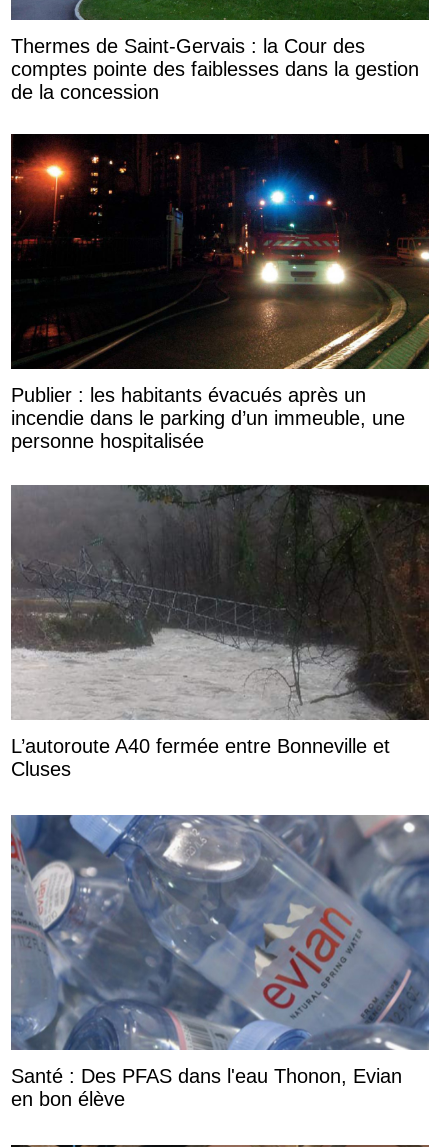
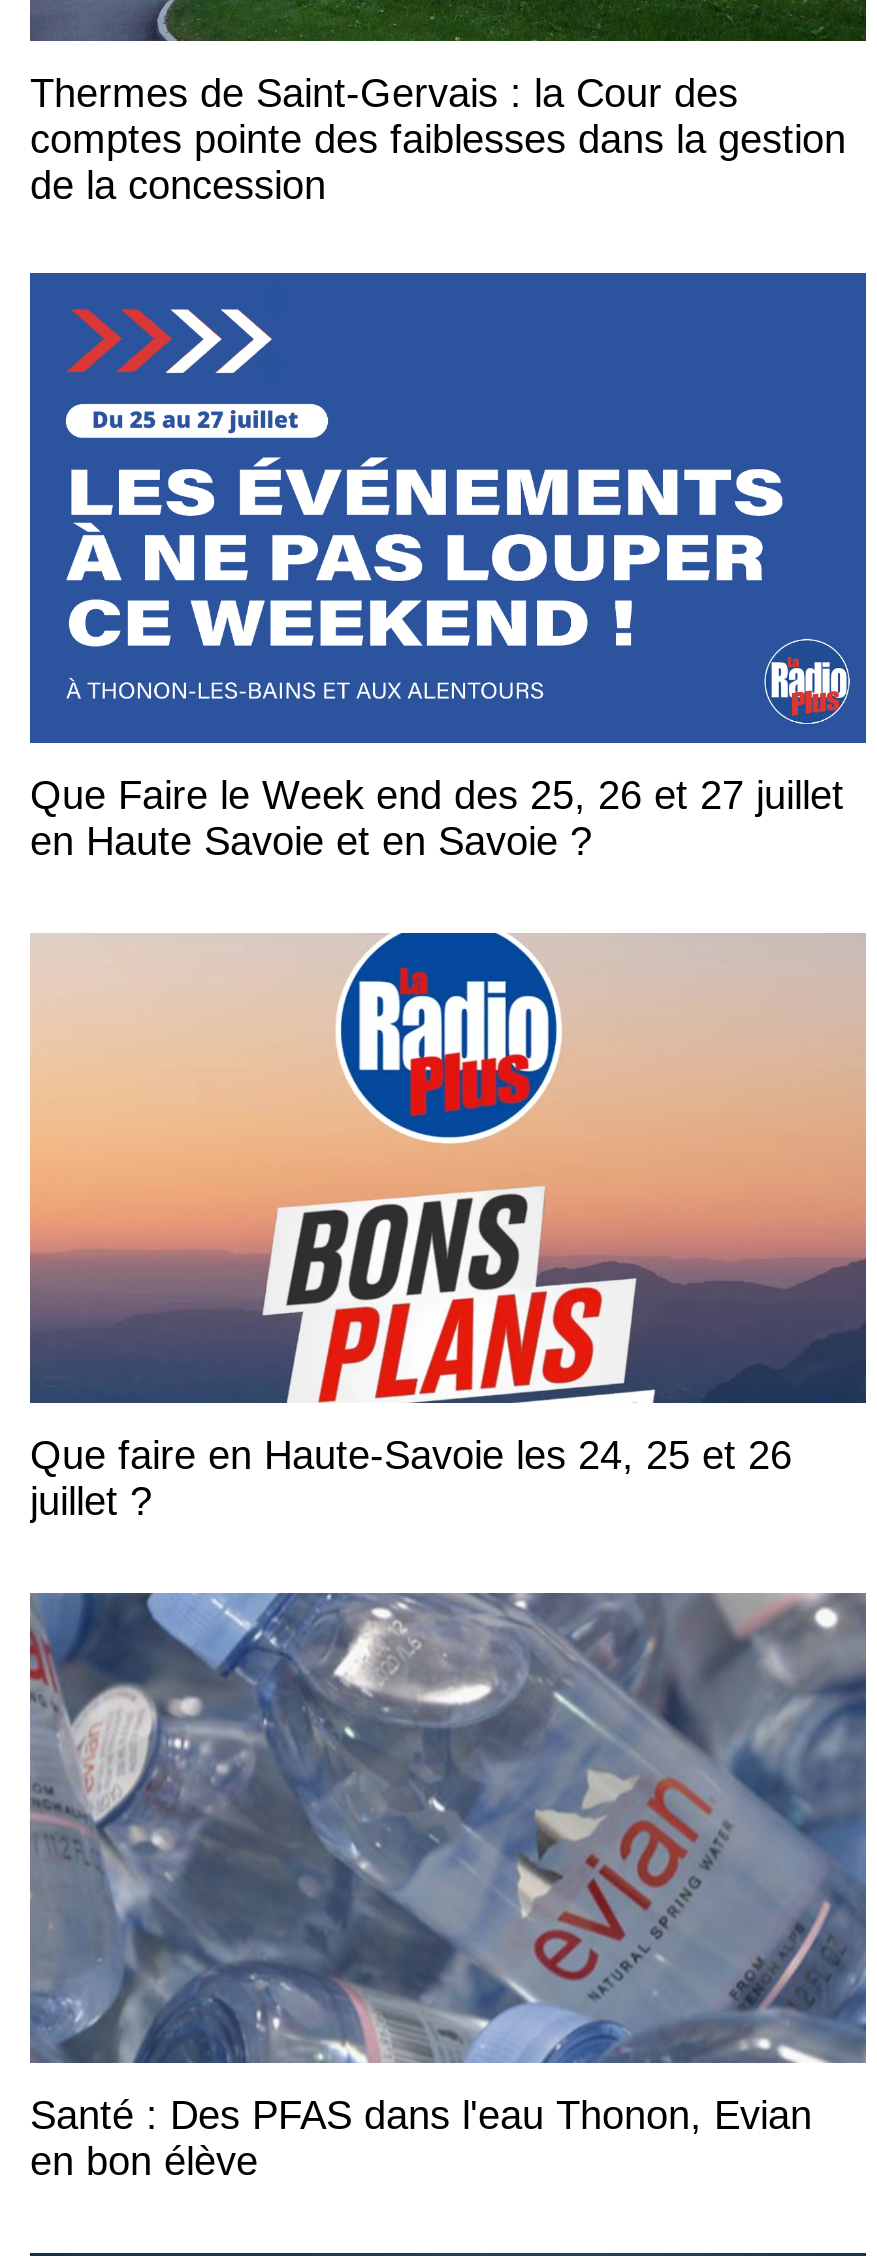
[10,133,430,452] [image] | Publier : les habitants évacués après un | incendie dans le parking d’un immeuble, une | personne hospitalisée -> [28,268,868,862] [image] | Que Faire le Week end des 25, 26 et 27 juillet | en Haute Savoie et en Savoie ?
[10,484,430,780] [image] | L’autoroute A40 fermée entre Bonneville et | Cluses -> [28,930,868,1522] [image] | Que faire en Haute-Savoie les 24, 25 et 26 | juillet ?

